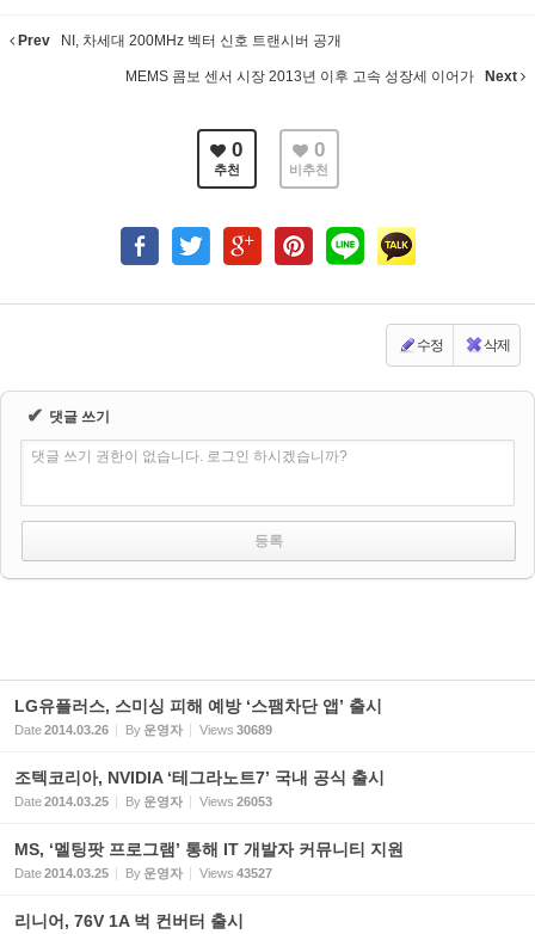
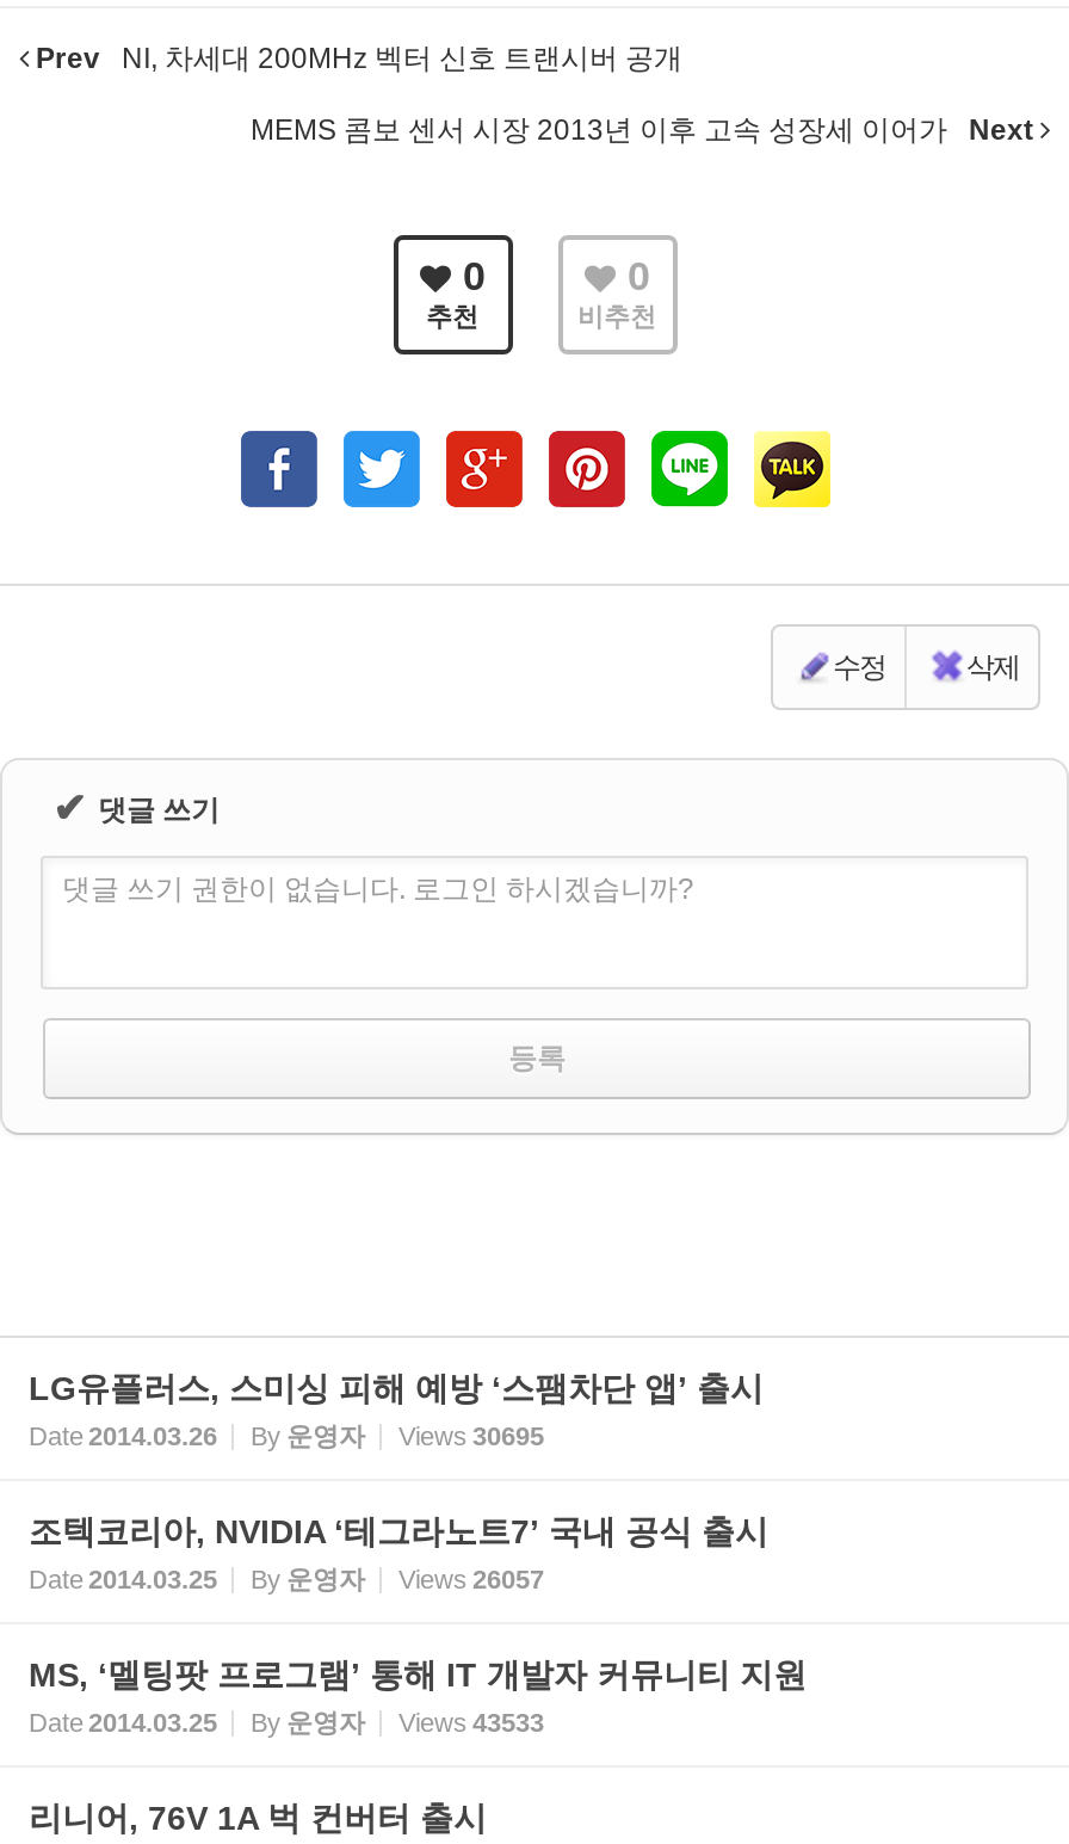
[14,723,272,737] Date 2014.03.26 By 운영자 Views 30689 -> [29,1421,544,1450] Date 2014.03.26 By 운영자 Views 30695
[14,794,272,809] Date 2014.03.25 By 운영자 Views 26053 -> [29,1565,544,1593] Date 2014.03.25 By 운영자 Views 26057
[14,866,272,880] Date 2014.03.25 By 운영자 Views 43527 -> [29,1708,544,1737] Date 2014.03.25 By 운영자 Views 43533

